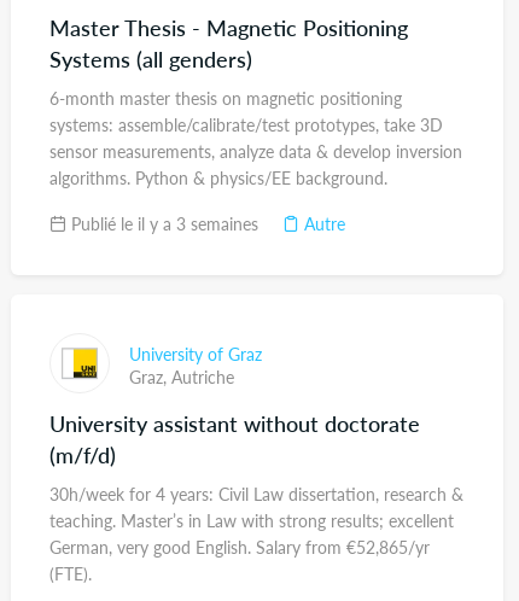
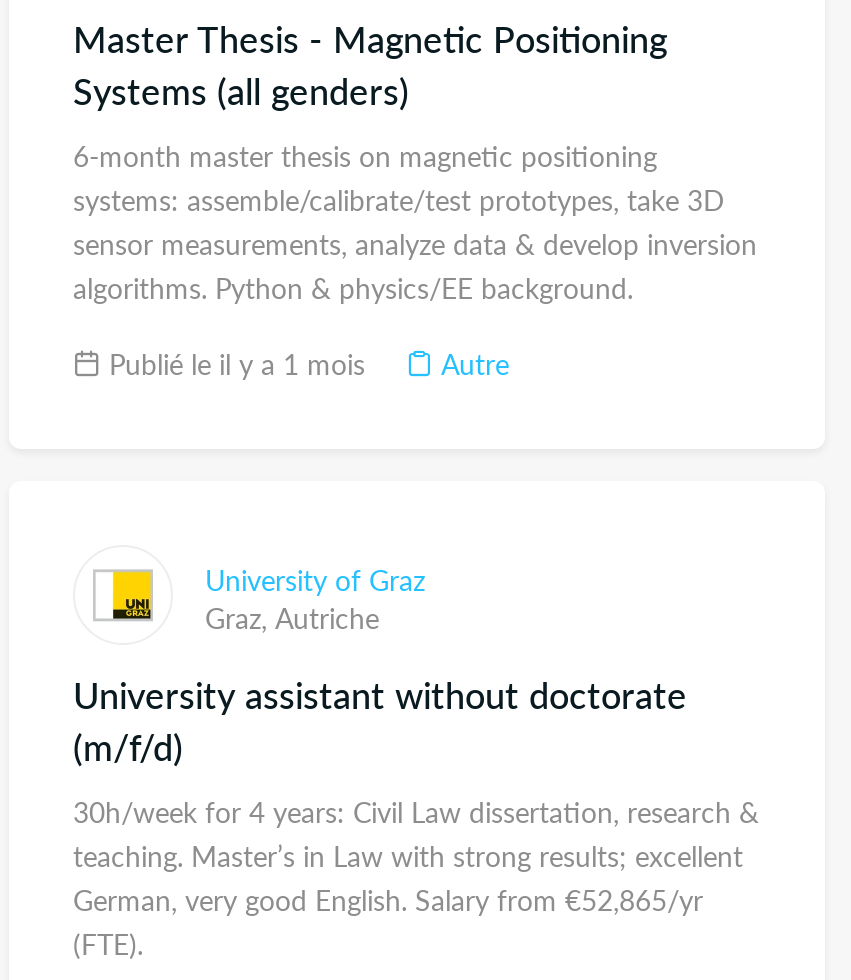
[66,211,258,235] Publié le il y a 3 semaines -> [101,343,365,383] Publié le il y a 1 mois

